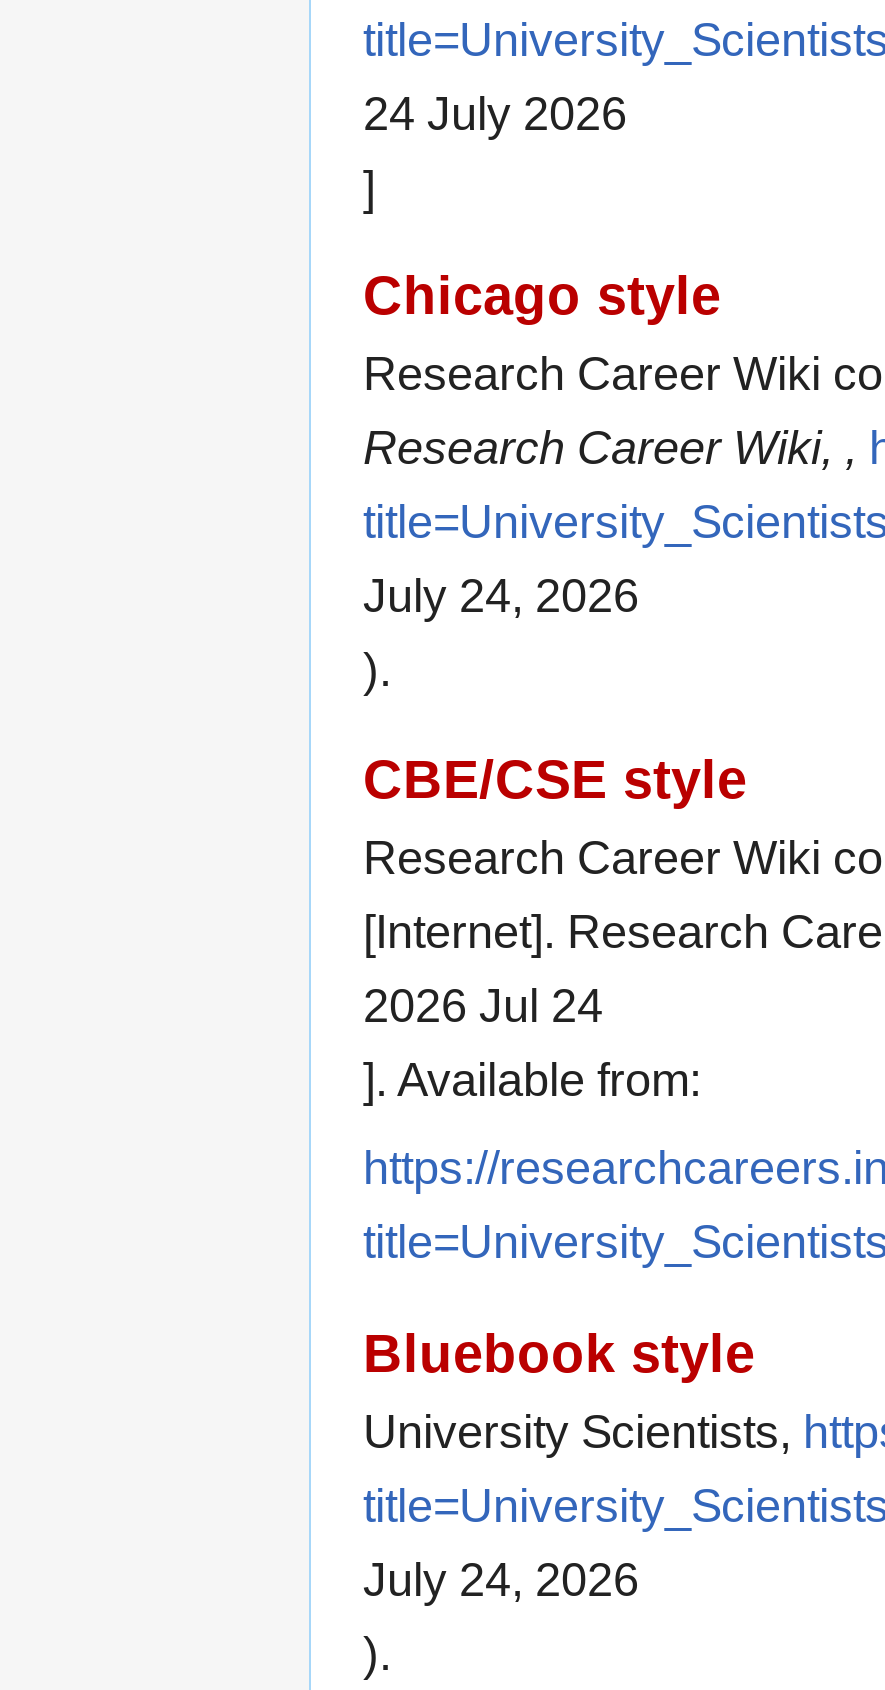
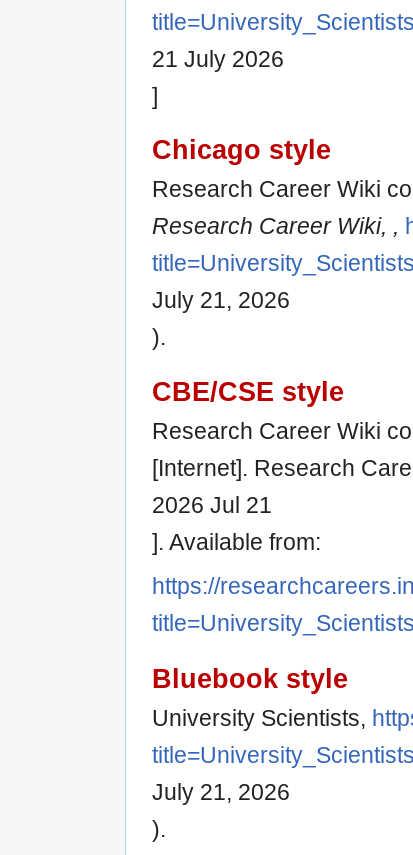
[363,87,627,139] 24 July 2026 -> [152,46,284,72] 21 July 2026
[363,570,639,622] July 24, 2026 -> [152,287,290,313] July 21, 2026
[363,979,603,1031] 2026 Jul 24 -> [152,491,272,517] 2026 Jul 21
[363,1554,639,1606] July 24, 2026 -> [152,779,290,805] July 21, 2026

